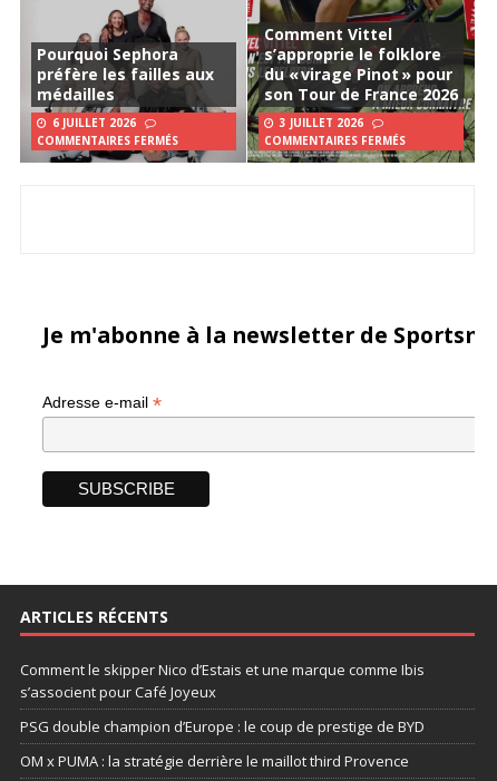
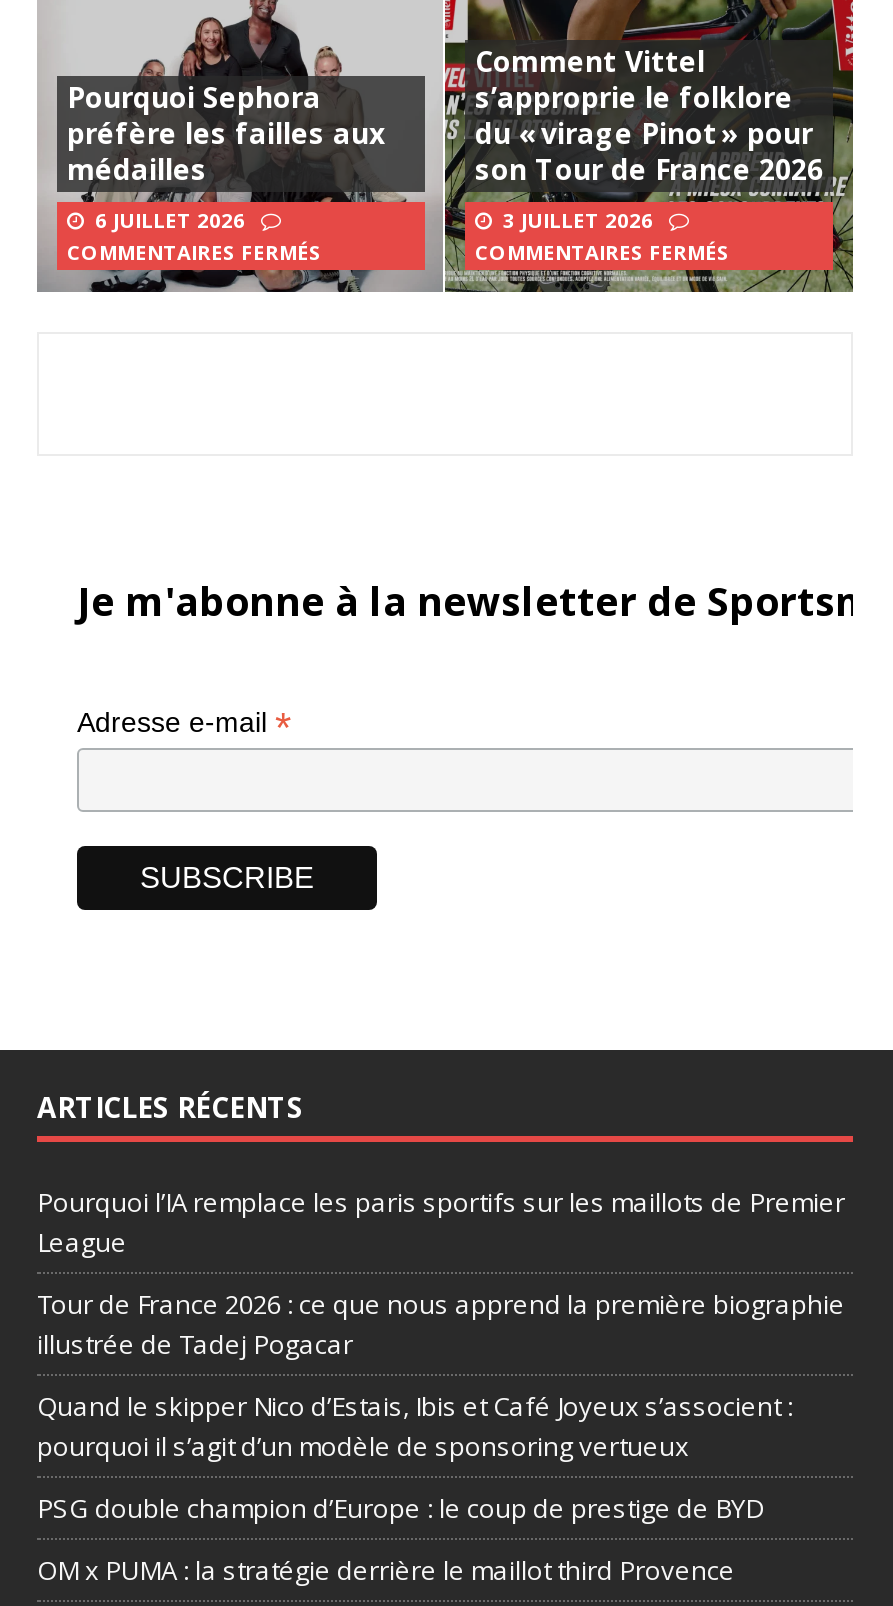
[20,659,425,702] Comment le skipper Nico d’Estais et une marque comme Ibis | s’associent pour Café Joyeux -> [37,1184,845,1464] Pourquoi l’IA remplace les paris sportifs sur les maillots de Premier | League | Tour de France 2026 : ce que nous apprend la première biographie | illustrée de Tadej Pogacar | Quand le skipper Nico d’Estais, Ibis et Café Joyeux s’associent : | pourquoi il s’agit d’un modèle de sponsoring vertueux

